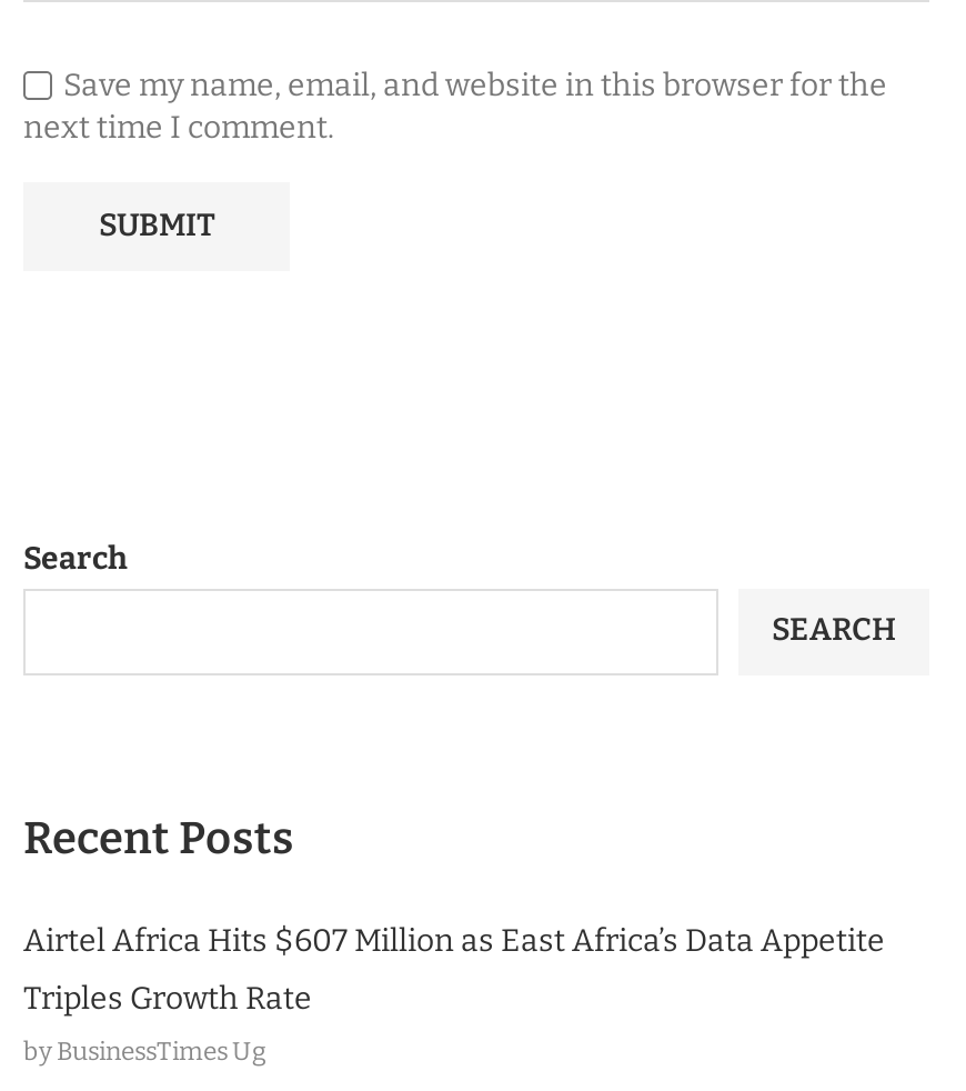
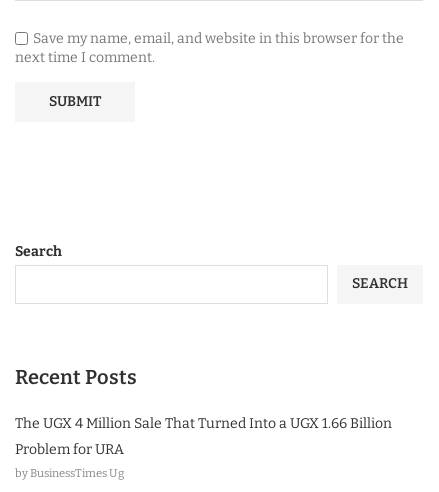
[23,922,885,960] Airtel Africa Hits $607 Million as East Africa’s Data Appetite -> [15,415,392,432] The UGX 4 Million Sale That Turned Into a UGX 1.66 Billion
[23,980,312,1018] Triples Growth Rate -> [15,441,124,458] Problem for URA

